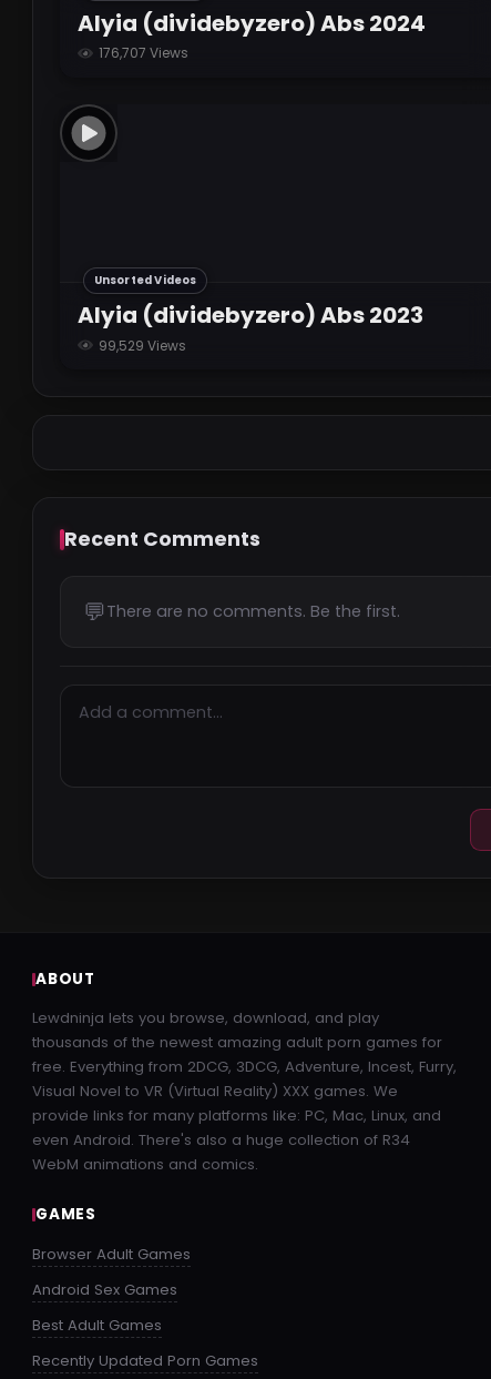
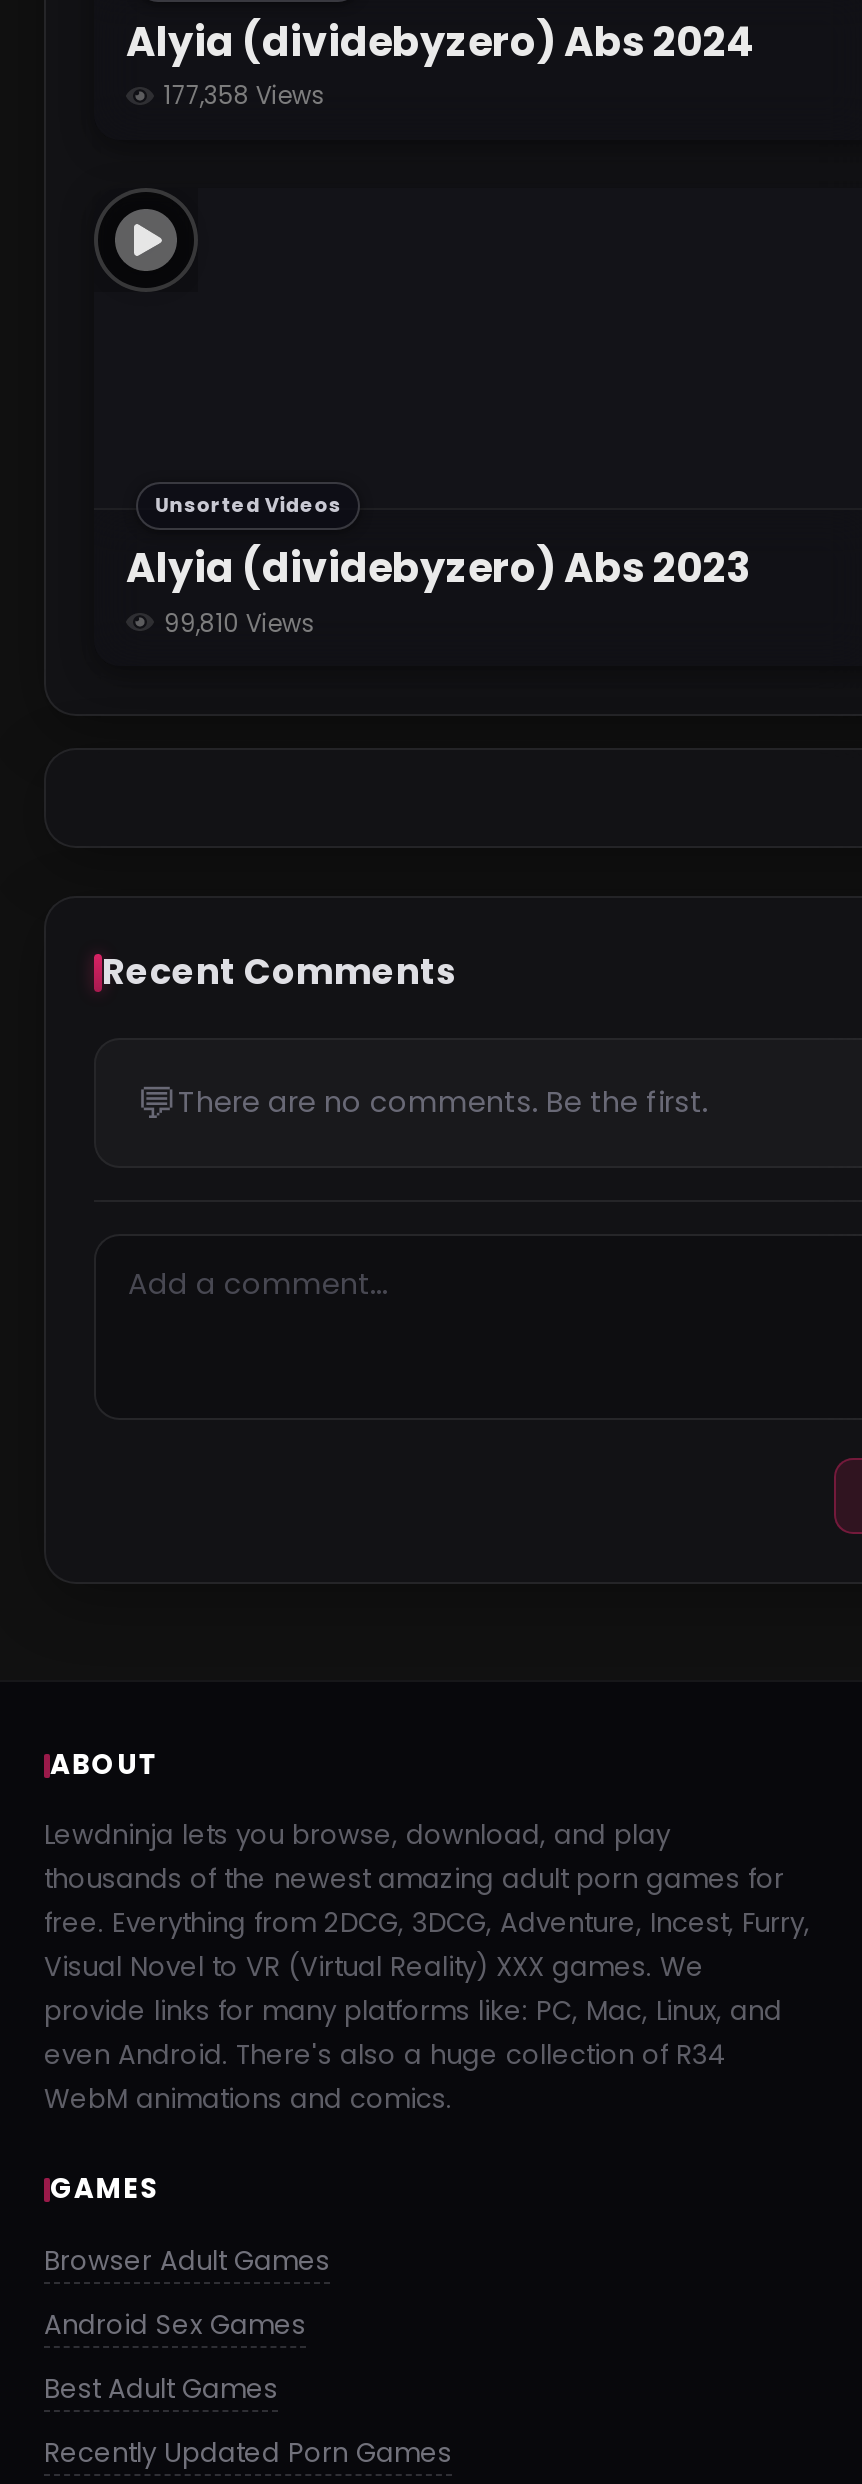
[95,44,188,62] 176,707 Views -> [158,79,326,113] 177,358 Views
[95,336,186,355] 99,529 Views -> [158,605,316,639] 99,810 Views

